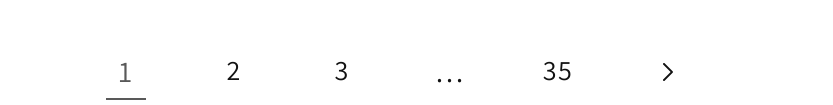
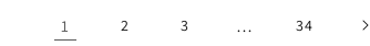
[543,53,573,89] 35 -> [296,15,313,35] 34

